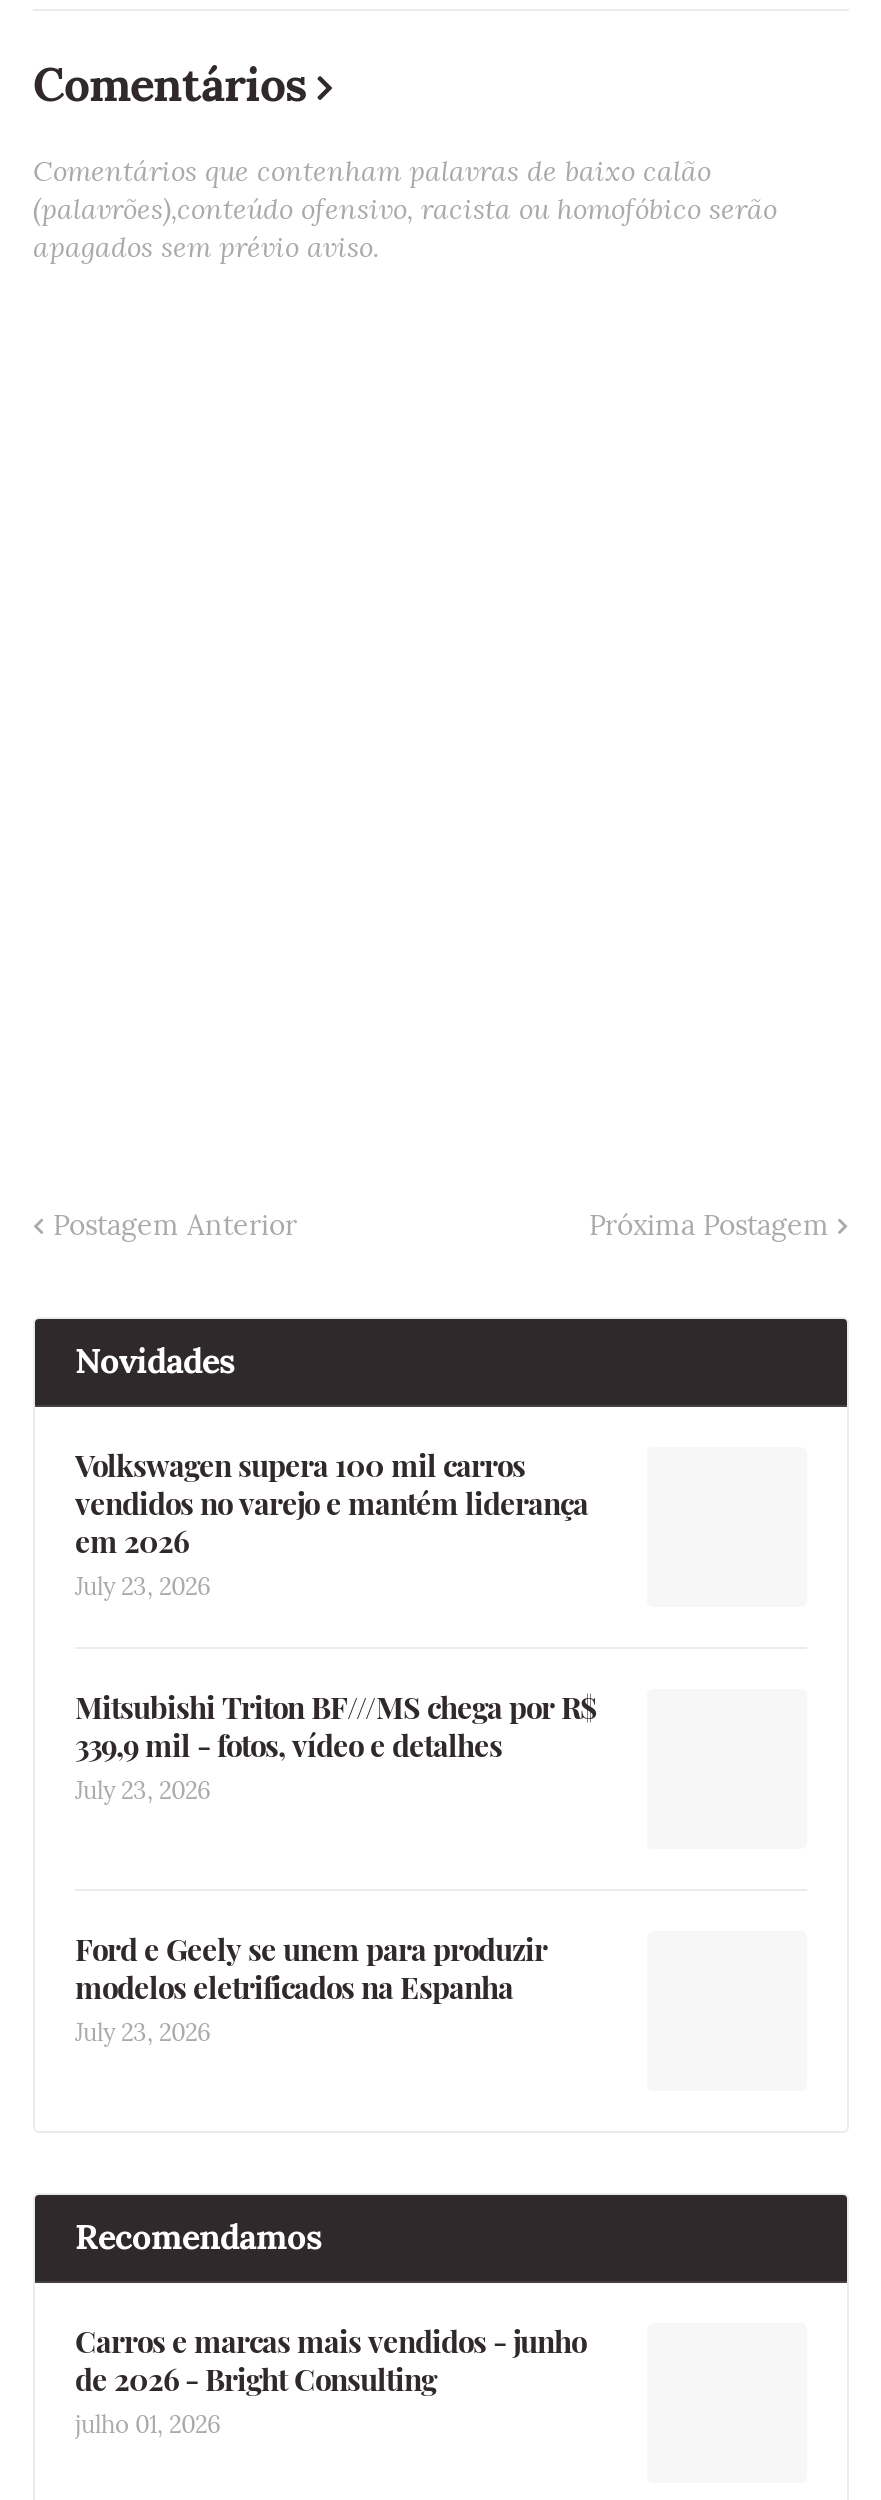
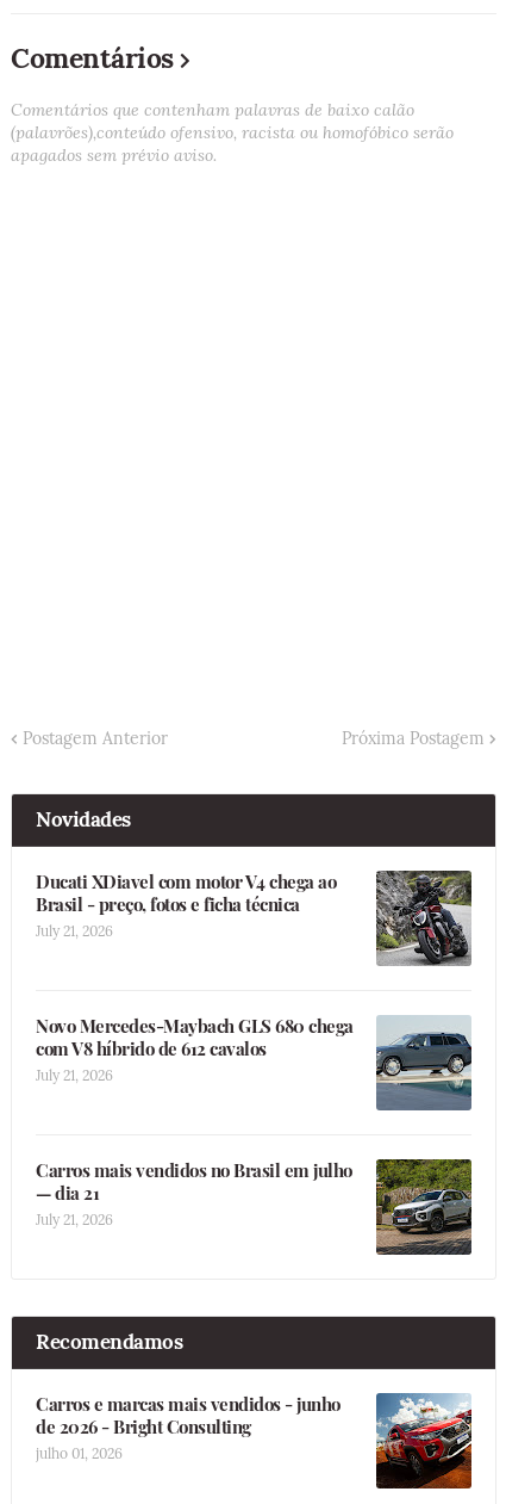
none -> [375,869,473,967] [image]
none -> [375,1015,473,1112] [image]
none -> [375,1158,473,1256] [image]
[75,1445,588,1601] Volkswagen supera 100 mil carros | vendidos no varejo e mantém liderança | em 2026 | July 23, 2026 -> [36,869,336,940] Ducati XDiavel com motor V4 chega ao | Brasil - preço, fotos e ficha técnica | July 21, 2026
[75,1687,597,1805] Mitsubishi Triton BF///MS chega por R$ | 339,9 mil - fotos, vídeo e detalhes | July 23, 2026 -> [36,1014,353,1084] Novo Mercedes-Maybach GLS 680 chega | com V8 híbrido de 612 cavalos | July 21, 2026
[75,1929,547,2047] Ford e Geely se unem para produzir | modelos eletrificados na Espanha | July 23, 2026 -> [36,1158,352,1228] Carros mais vendidos no Brasil em julho | — dia 21 | July 21, 2026
none -> [375,1392,473,1490] [image]

